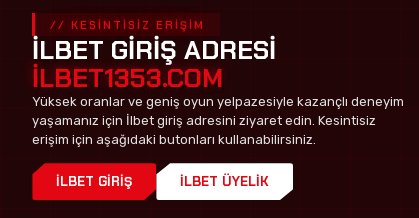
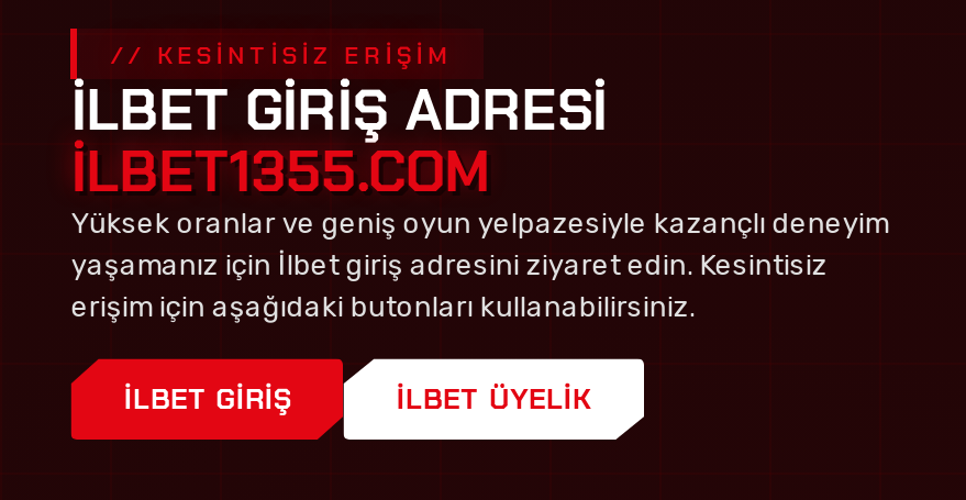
[32,61,223,95] İLBET1353.COM -> [71,133,491,208] İLBET1355.COM

